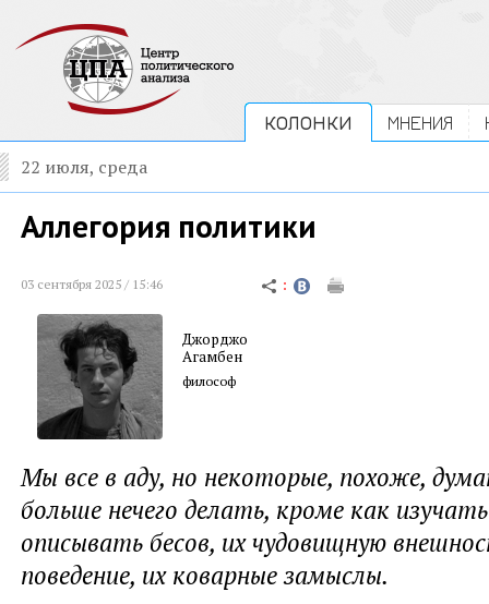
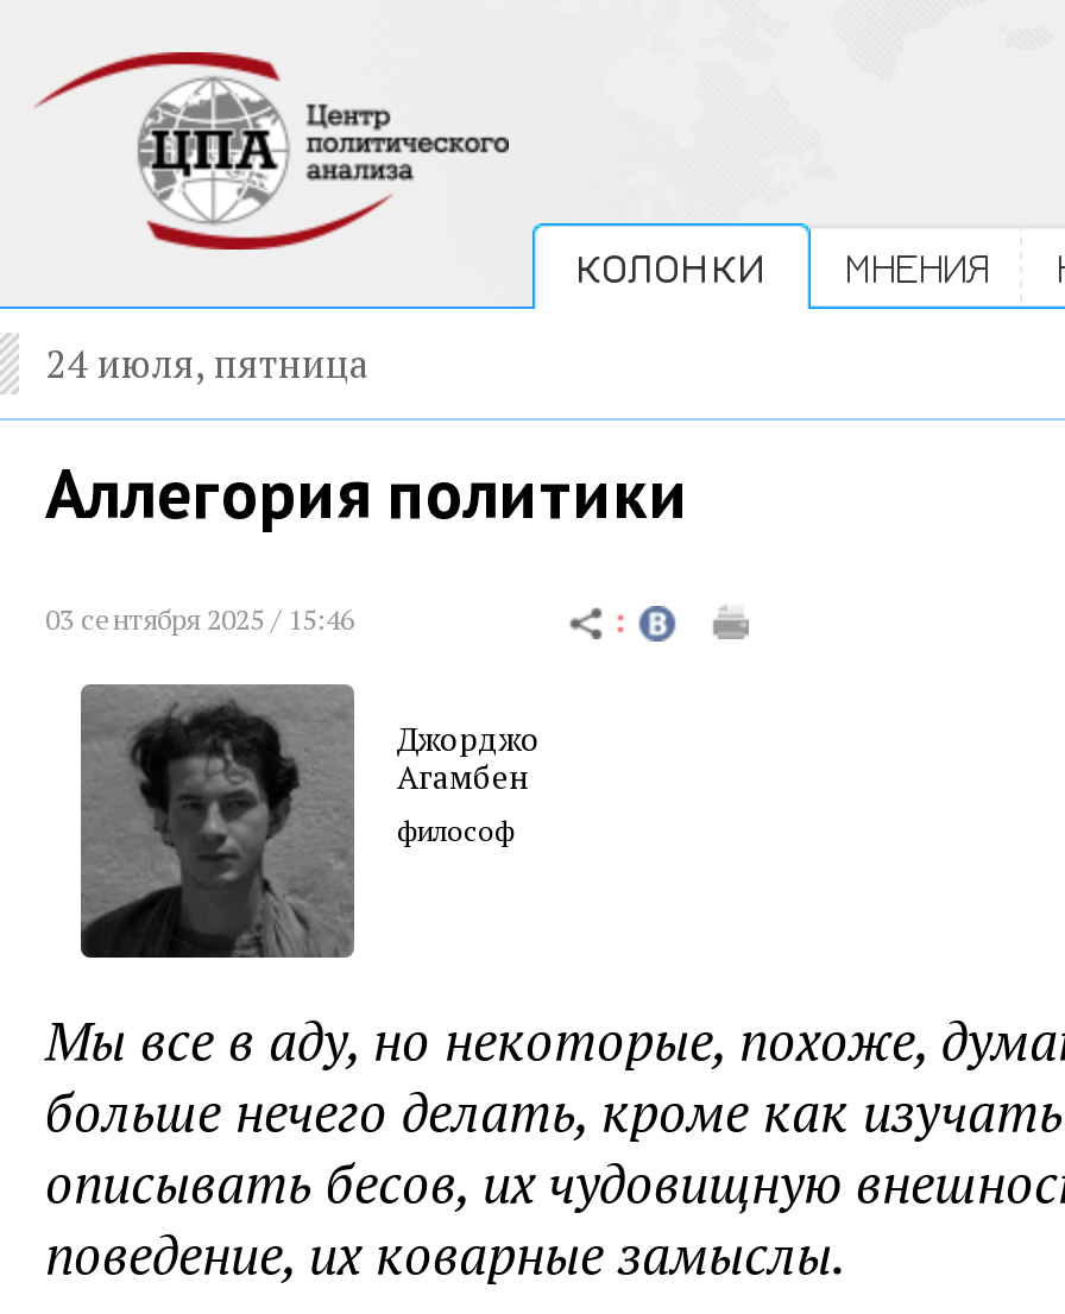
[21,155,147,179] 22 июля, среда -> [45,337,368,390] 24 июля, пятница

